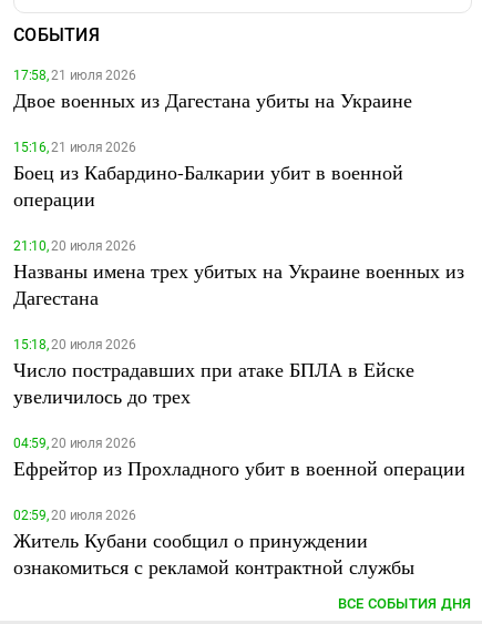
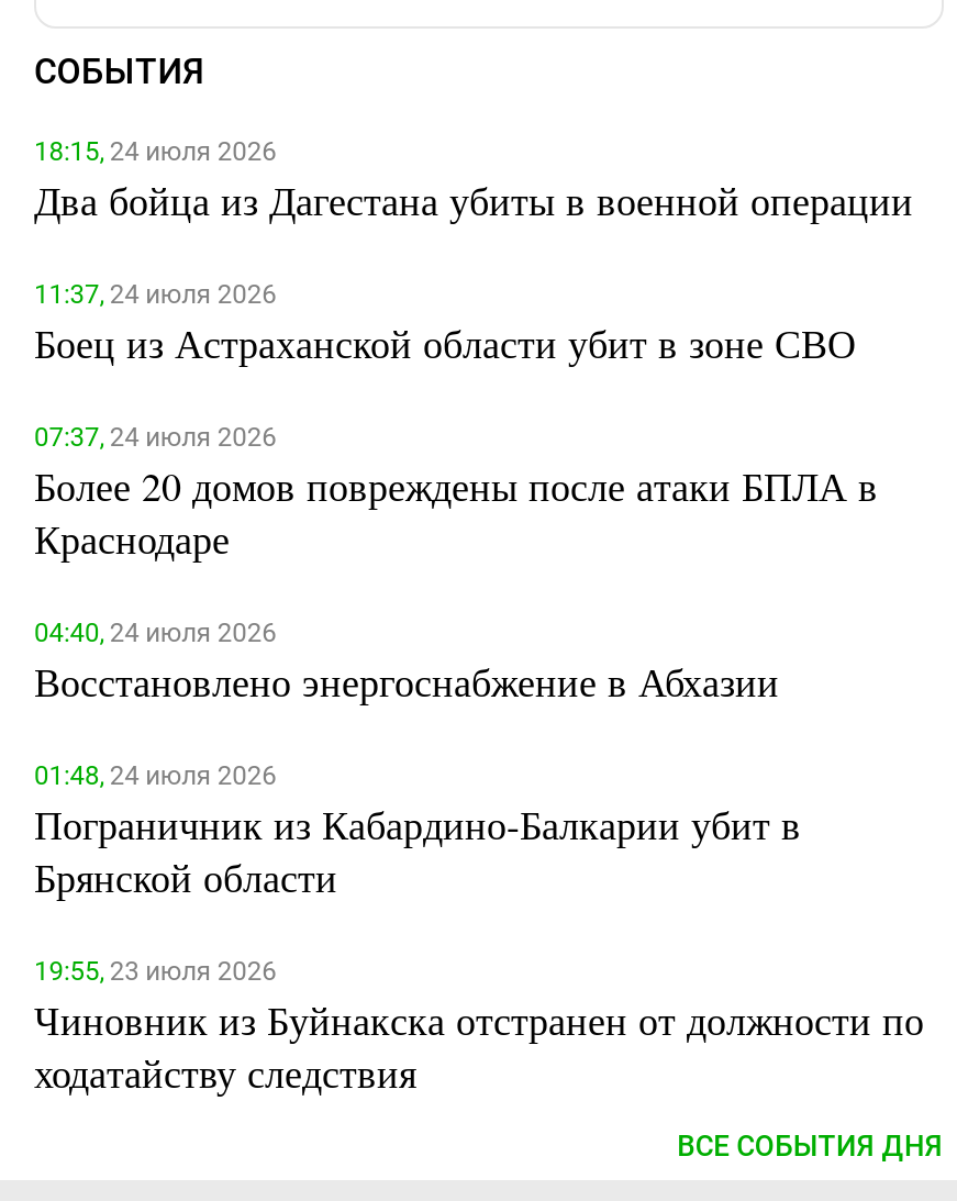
[13,68,412,113] 17:58, 21 июля 2026 | Двое военных из Дагестана убиты на Украине -> [34,136,913,226] 18:15, 24 июля 2026 | Два бойца из Дагестана убиты в военной операции
[13,140,403,212] 15:16, 21 июля 2026 | Боец из Кабардино-Балкарии убит в военной | операции -> [34,279,856,369] 11:37, 24 июля 2026 | Боец из Астраханской области убит в зоне СВО
[13,238,464,310] 21:10, 20 июля 2026 | Названы имена трех убитых на Украине военных из | Дагестана -> [34,422,878,565] 07:37, 24 июля 2026 | Более 20 домов повреждены после атаки БПЛА в | Краснодаре
[13,337,414,409] 15:18, 20 июля 2026 | Число пострадавших при атаке БПЛА в Ейске | увеличилось до трех -> [34,618,779,708] 04:40, 24 июля 2026 | Восстановлено энергоснабжение в Абхазии
[13,436,465,481] 04:59, 20 июля 2026 | Ефрейтор из Прохладного убит в военной операции -> [34,760,801,903] 01:48, 24 июля 2026 | Пограничник из Кабардино-Балкарии убит в | Брянской области
[13,508,414,580] 02:59, 20 июля 2026 | Житель Кубани сообщил о принуждении | ознакомиться с рекламой контрактной службы -> [34,956,924,1099] 19:55, 23 июля 2026 | Чиновник из Буйнакска отстранен от должности по | ходатайству следствия

